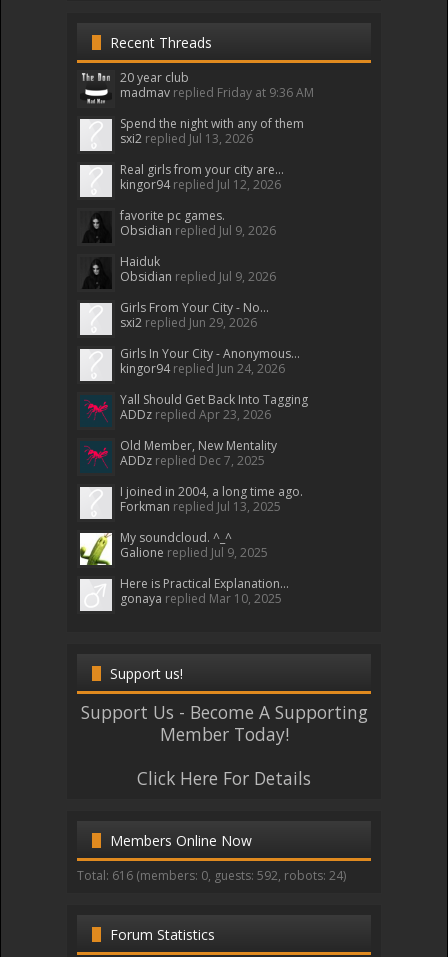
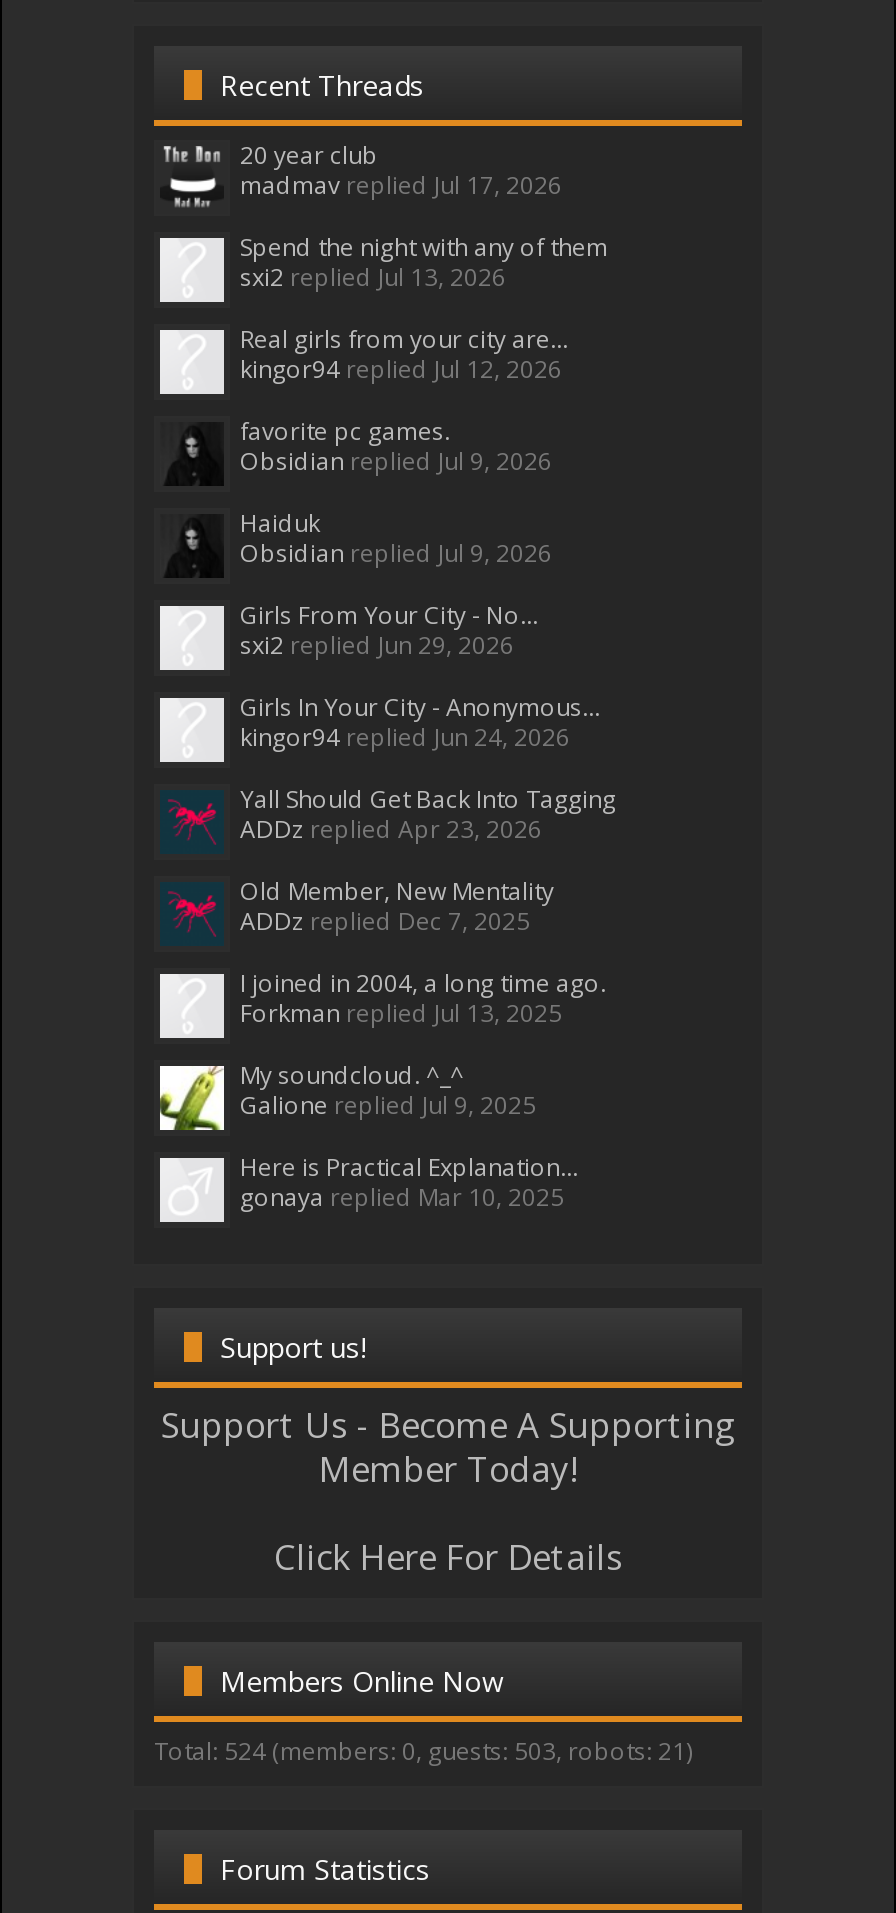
[120,84,314,101] madmav replied Friday at 9:36 AM -> [240,168,562,202] madmav replied Jul 17, 2026
[77,867,346,884] Total: 616 (members: 0, guests: 592, robots: 24) -> [154,1734,692,1768] Total: 524 (members: 0, guests: 503, robots: 21)

